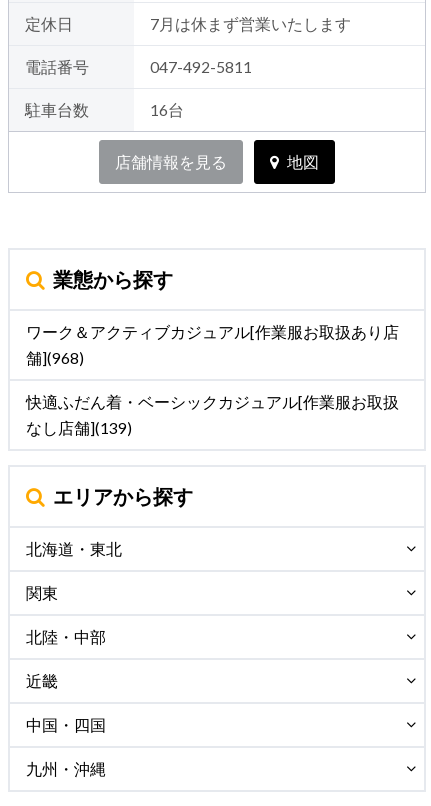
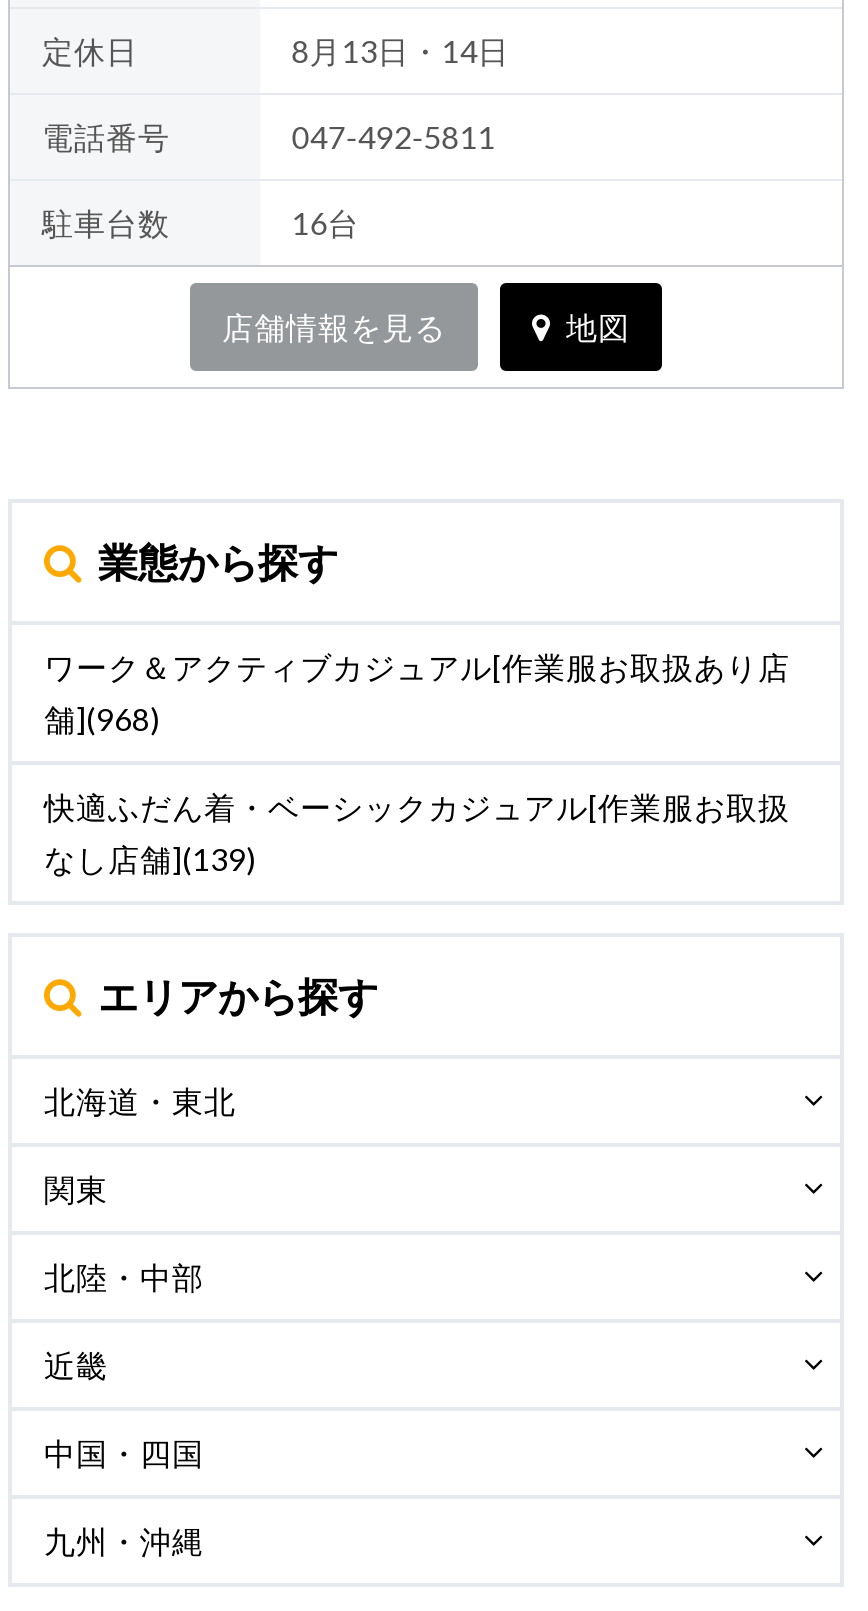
[150,15,351,33] 7月は休まず営業いたします -> [292,34,510,70] 8月13日・14日

